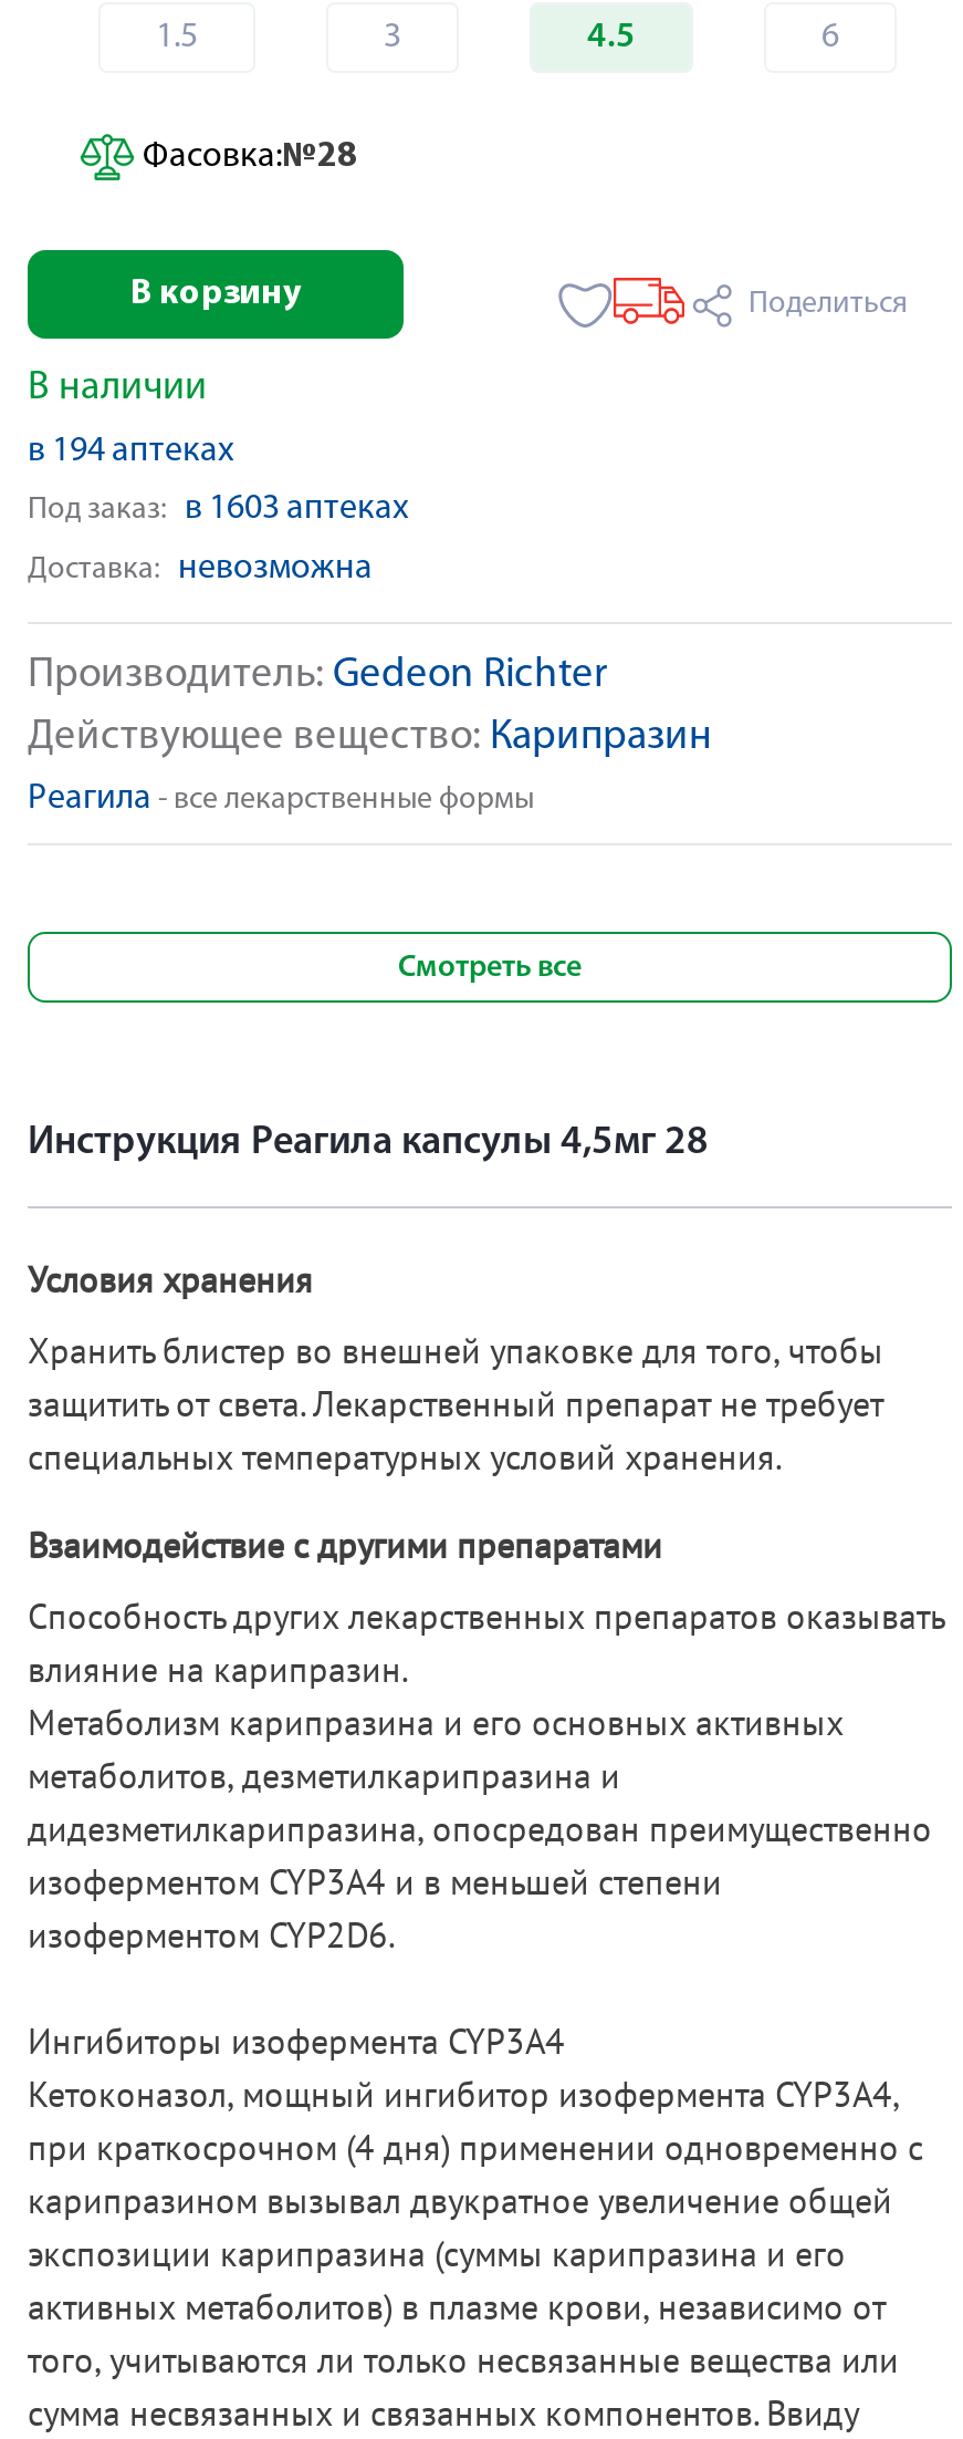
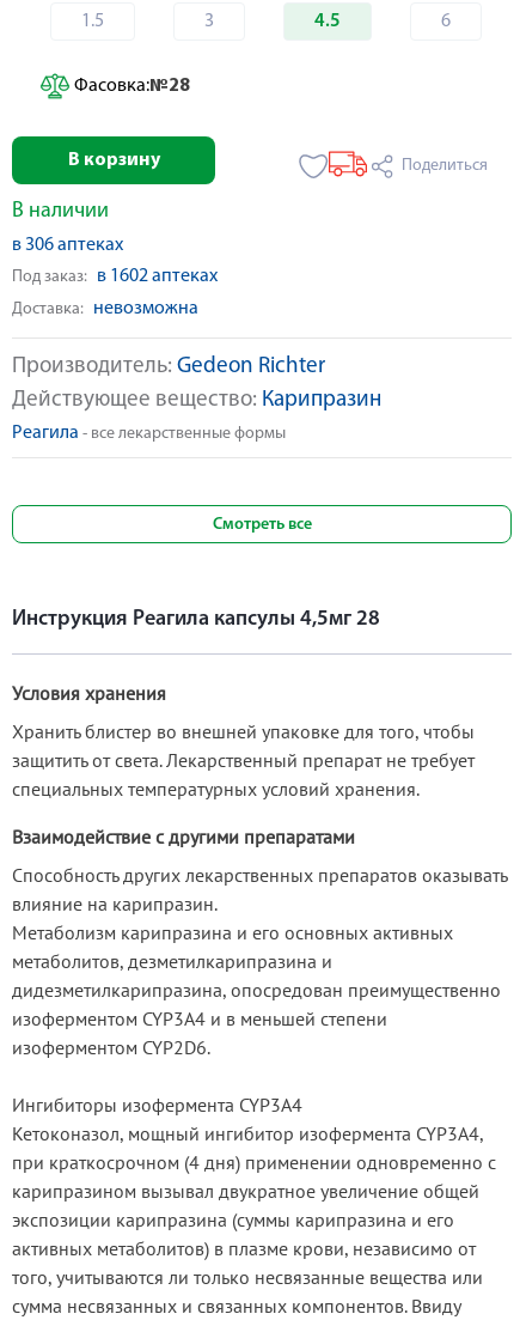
[28,434,233,469] в 194 аптеках -> [12,236,123,255] в 306 аптеках
[28,491,408,527] Под заказ: в 1603 аптеках -> [12,267,218,286] Под заказ: в 1602 аптеках

